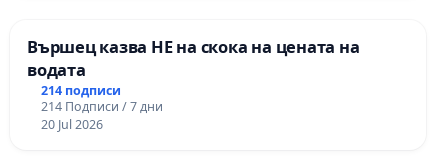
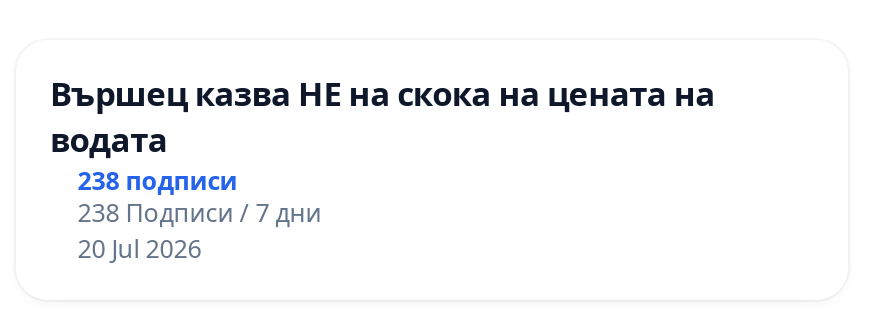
[41,82,121,99] 214 подписи -> [78,163,238,197] 238 подписи
[41,98,163,115] 214 Подписи / 7 дни -> [78,195,322,229] 238 Подписи / 7 дни

